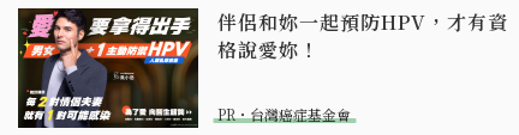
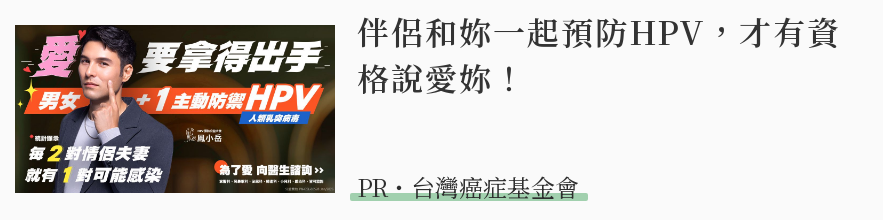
[12,7,204,129] [image] -> [13,10,337,210] [image]

